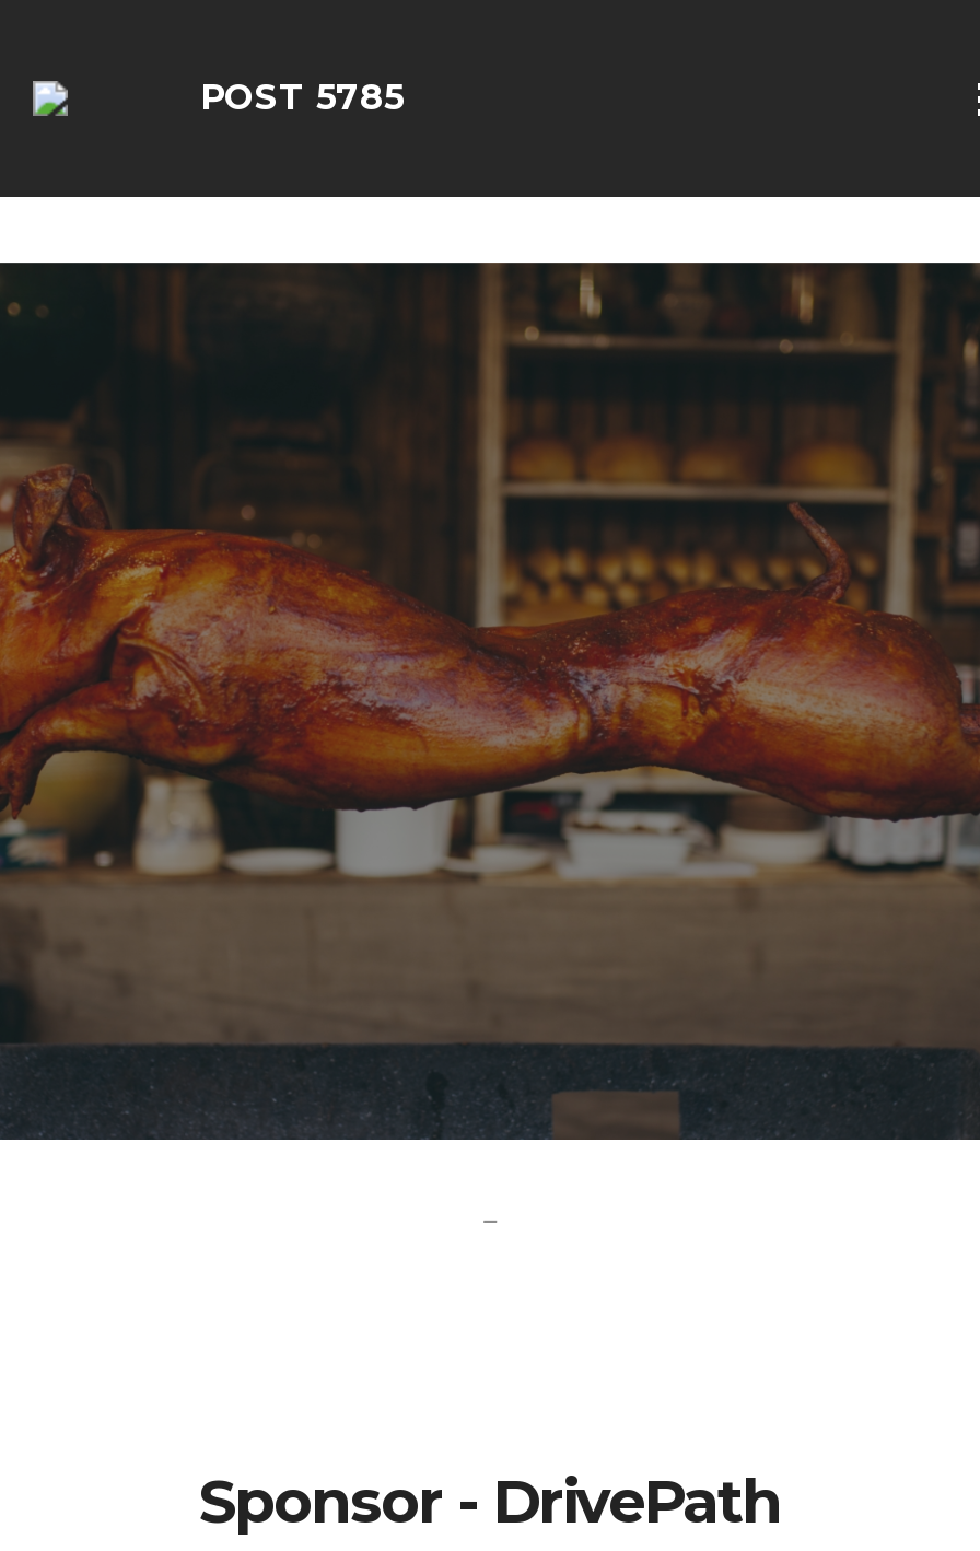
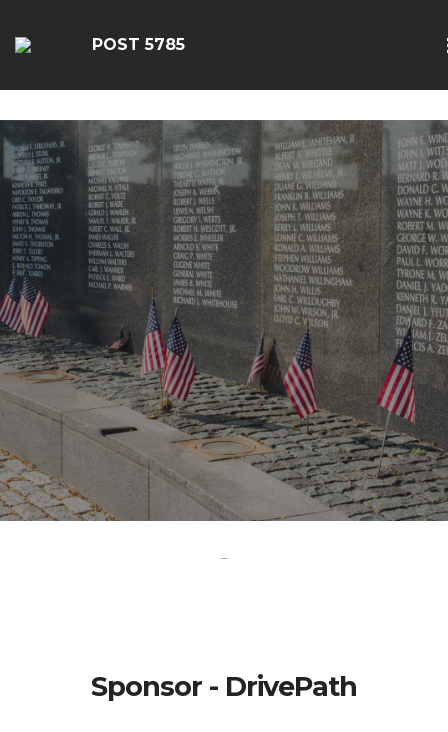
[7,265,973,1142] [image] -> [3,120,445,522] [image]

